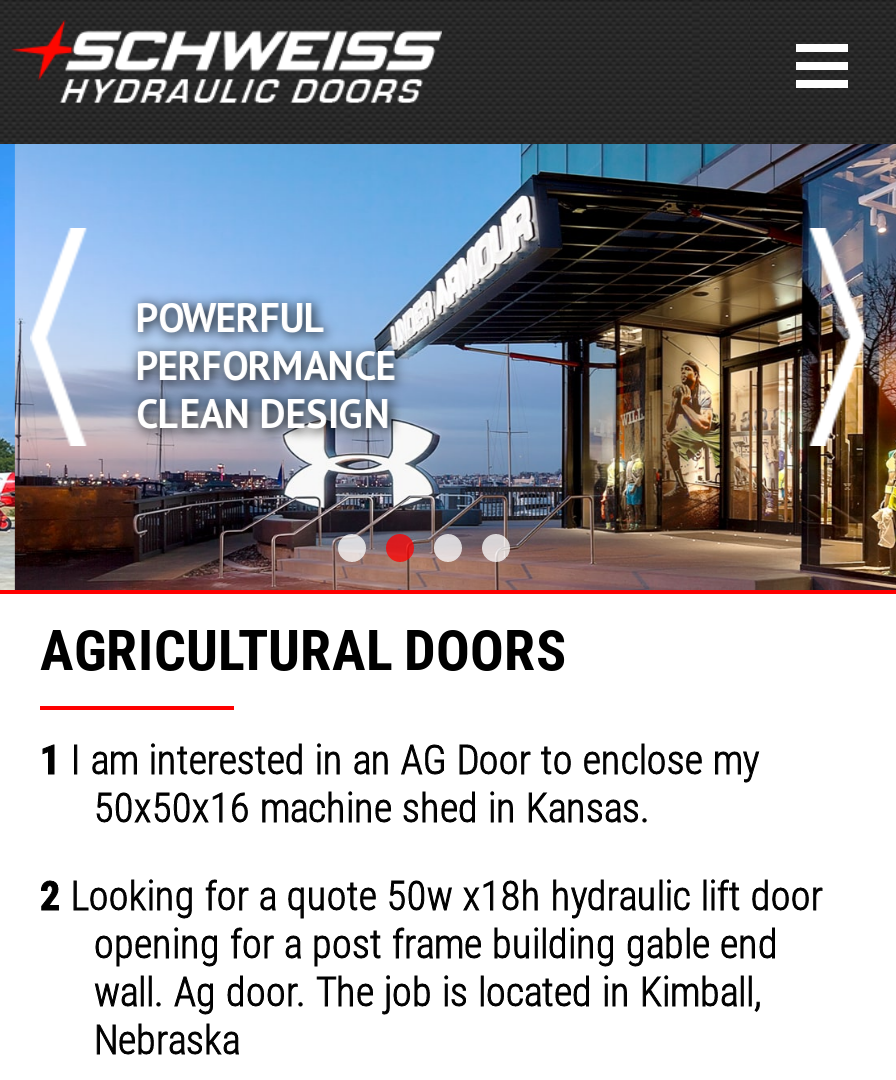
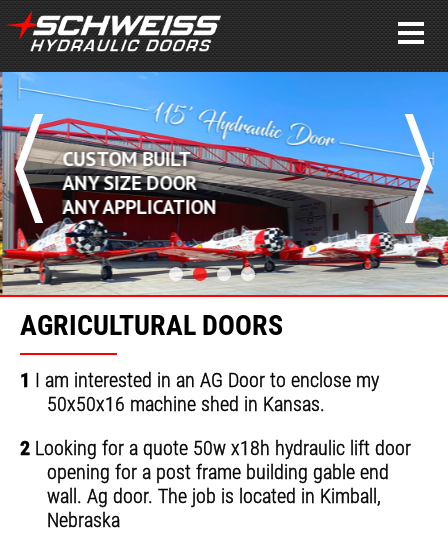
[6,142,890,592] [image] | POWERFUL | PERFORMANCE | CLEAN DESIGN -> [3,71,445,295] [image] | CUSTOM BUILT | ANY SIZE DOOR | ANY APPLICATION

